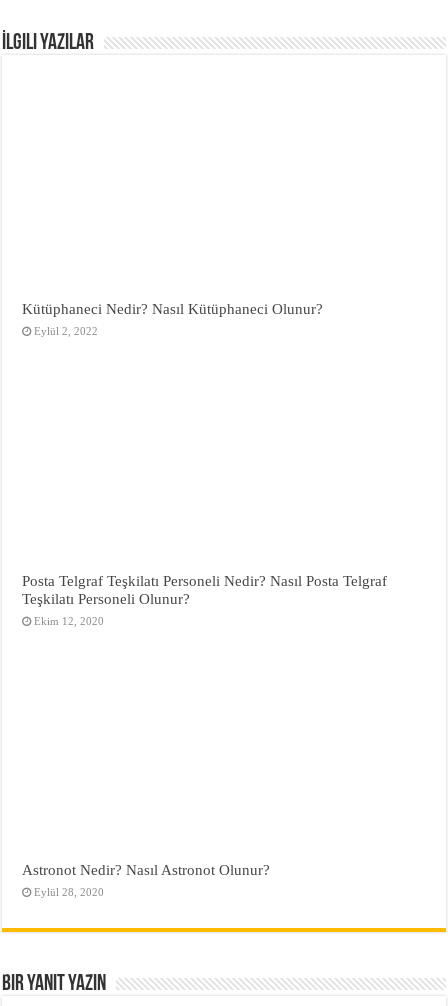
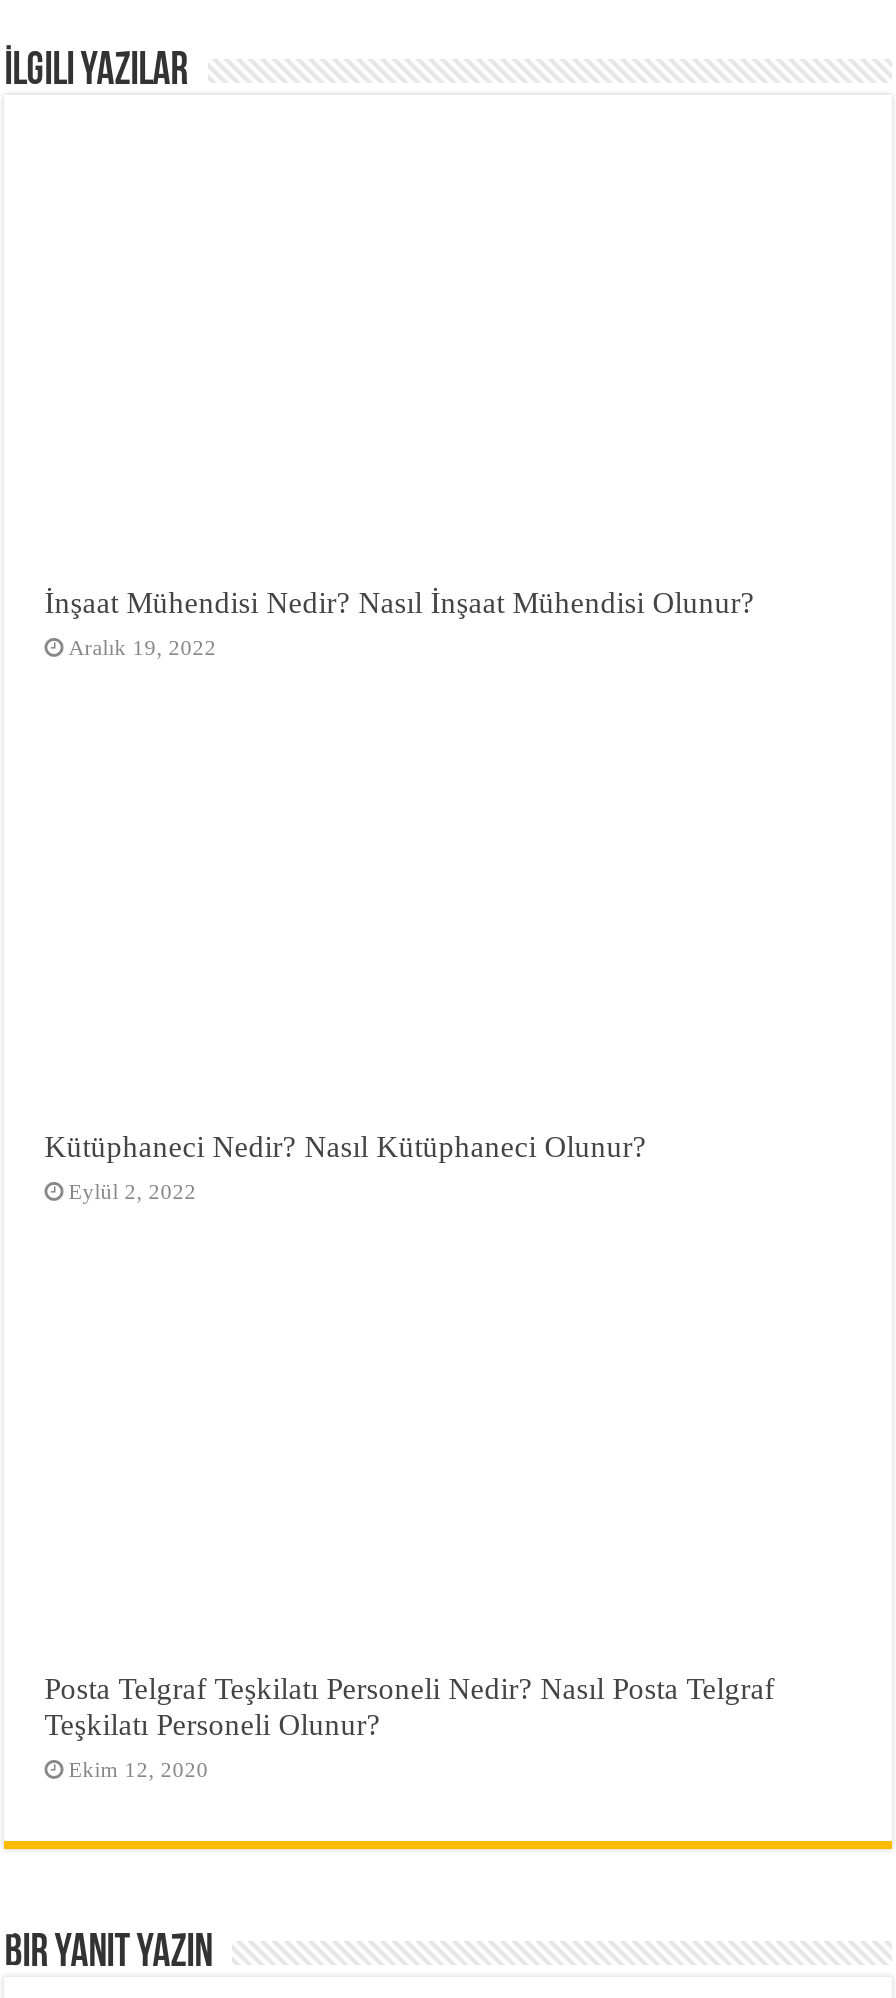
none -> [44,585,754,659] İnşaat Mühendisi Nedir? Nasıl İnşaat Mühendisi Olunur? | Aralık 19, 2022
moved [22,300,387,626] -> [44,1128,774,1782]: Kütüphaneci Nedir? Nasıl Kütüphaneci Olunur? | Eylül 2, 2022 | Posta Telgraf Teşkilatı Personeli Nedir? Nasıl Posta Telgraf | Teşkilatı Personeli Olunur? | Ekim 12, 2020
[22,861,270,898] Astronot Nedir? Nasıl Astronot Olunur? | Eylül 28, 2020 -> none

